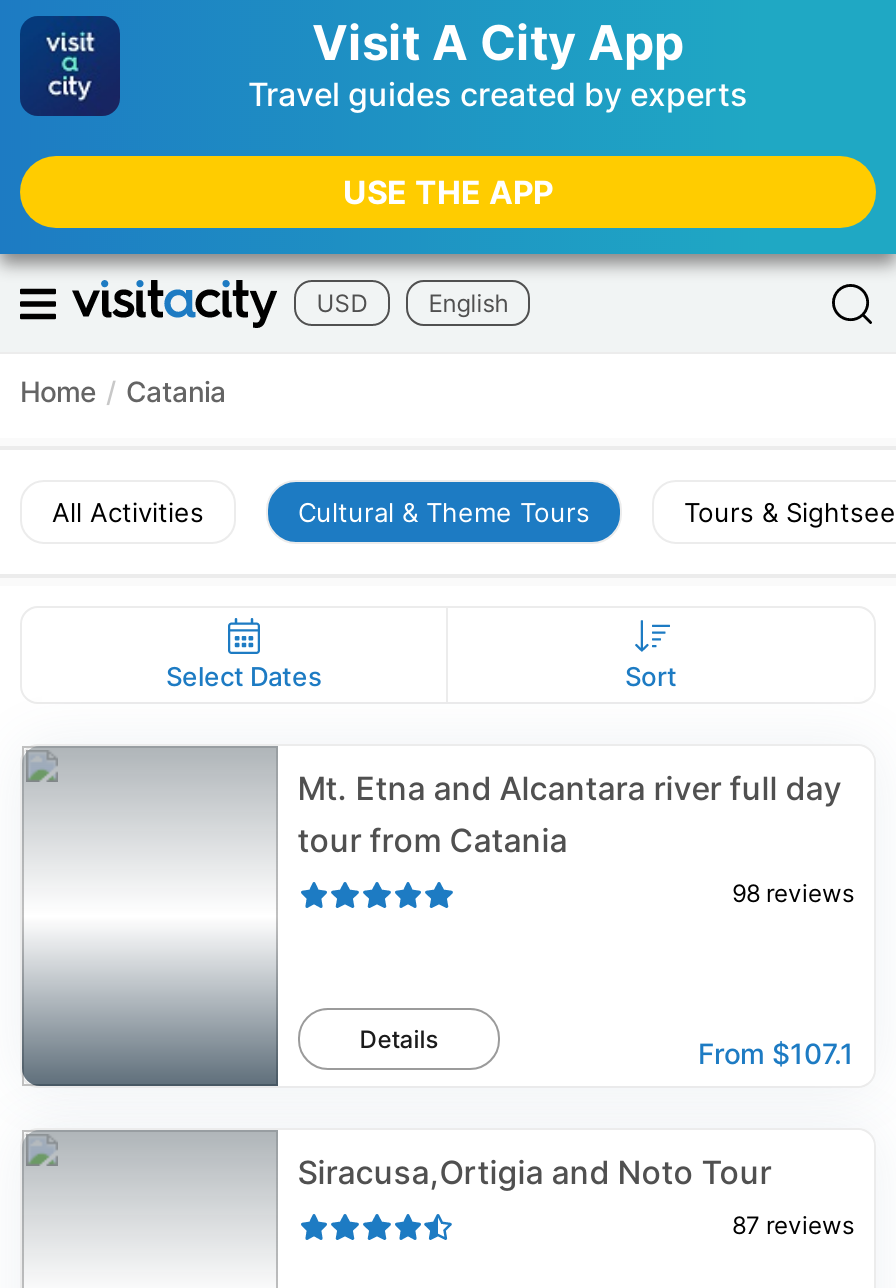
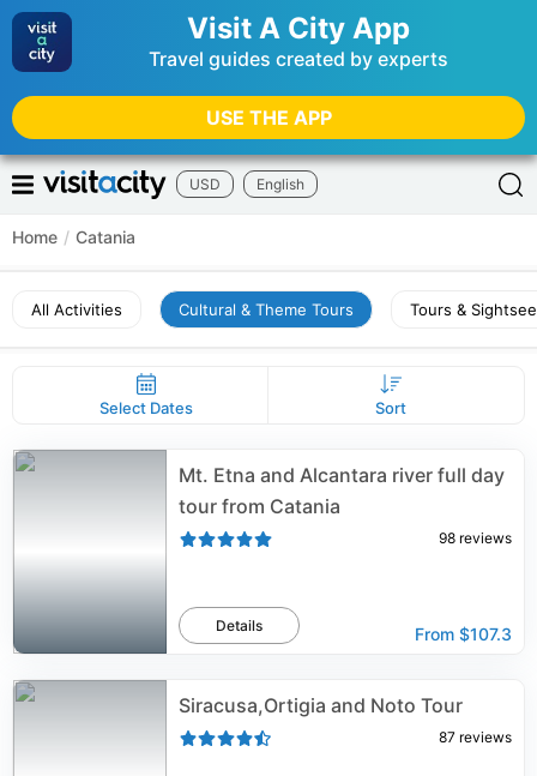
[698,1036,854,1070] From $107.1 -> [415,624,512,644] From $107.3

